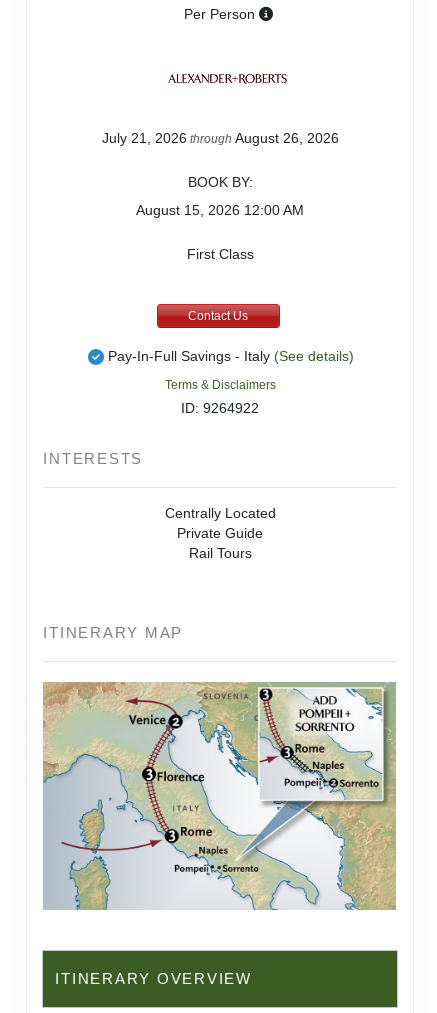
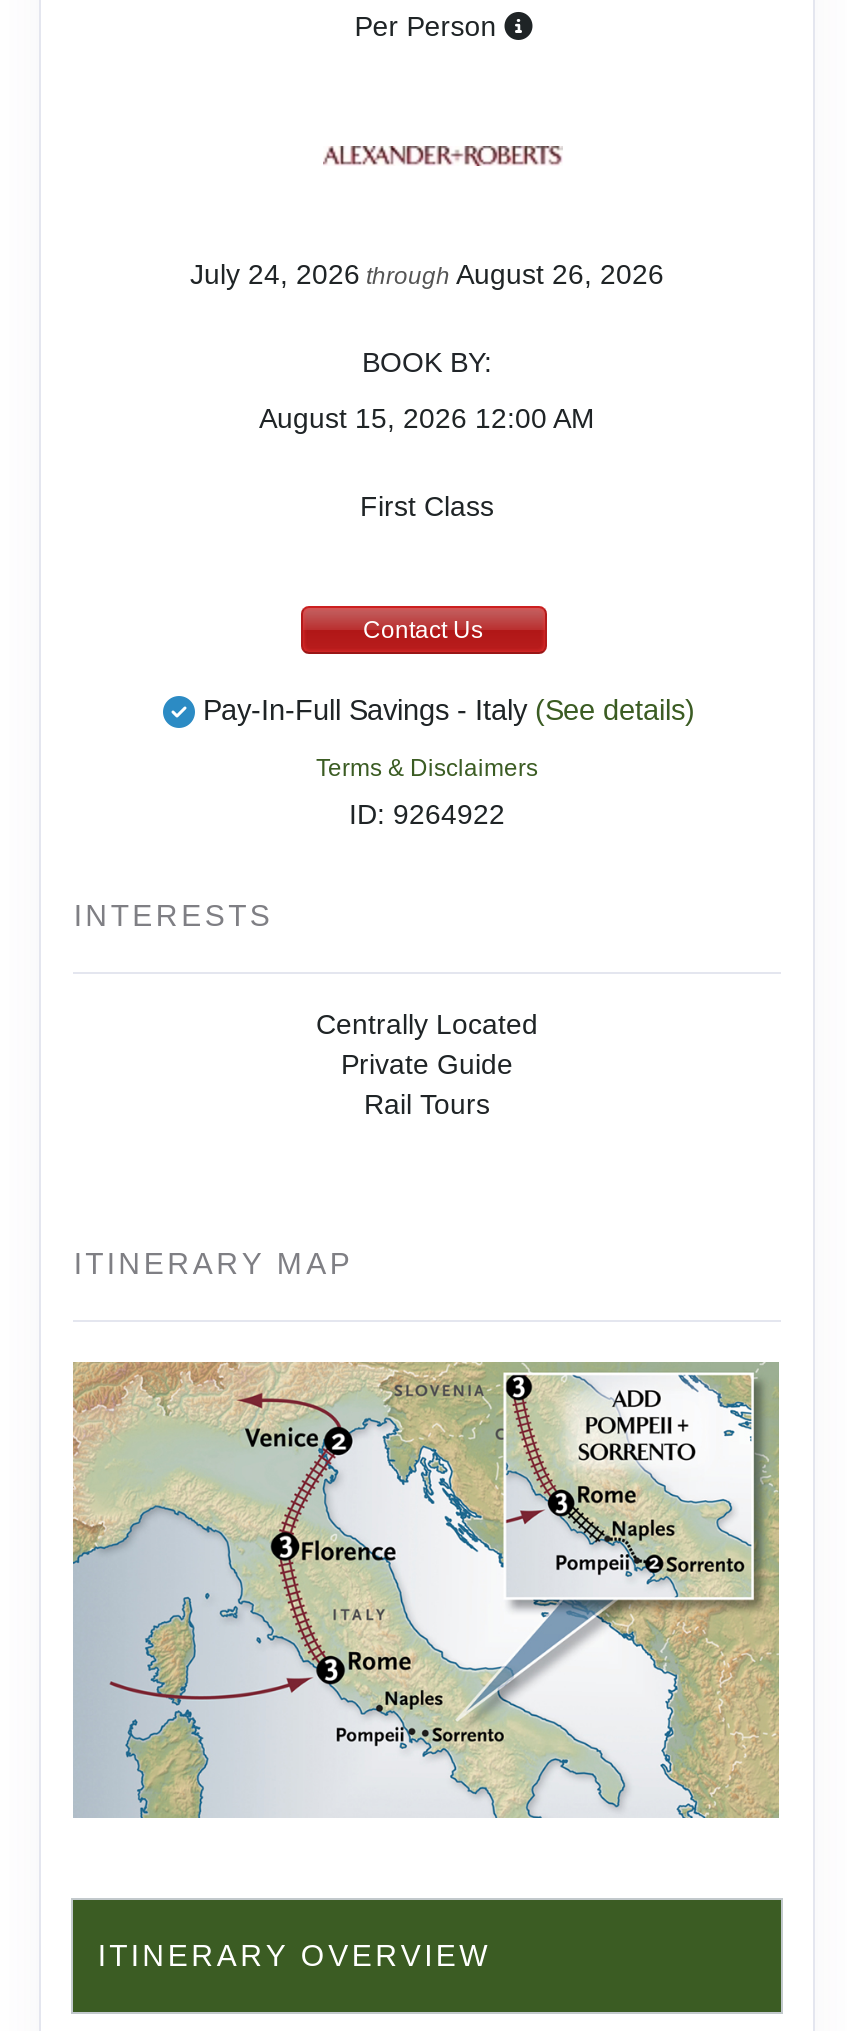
[101,130,338,146] July 21, 2026 through August 26, 2026 -> [190,258,664,290] July 24, 2026 through August 26, 2026

